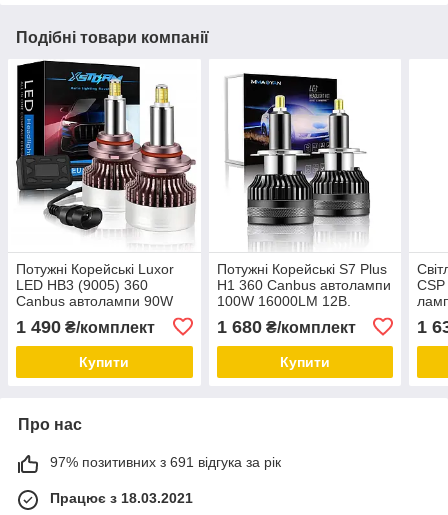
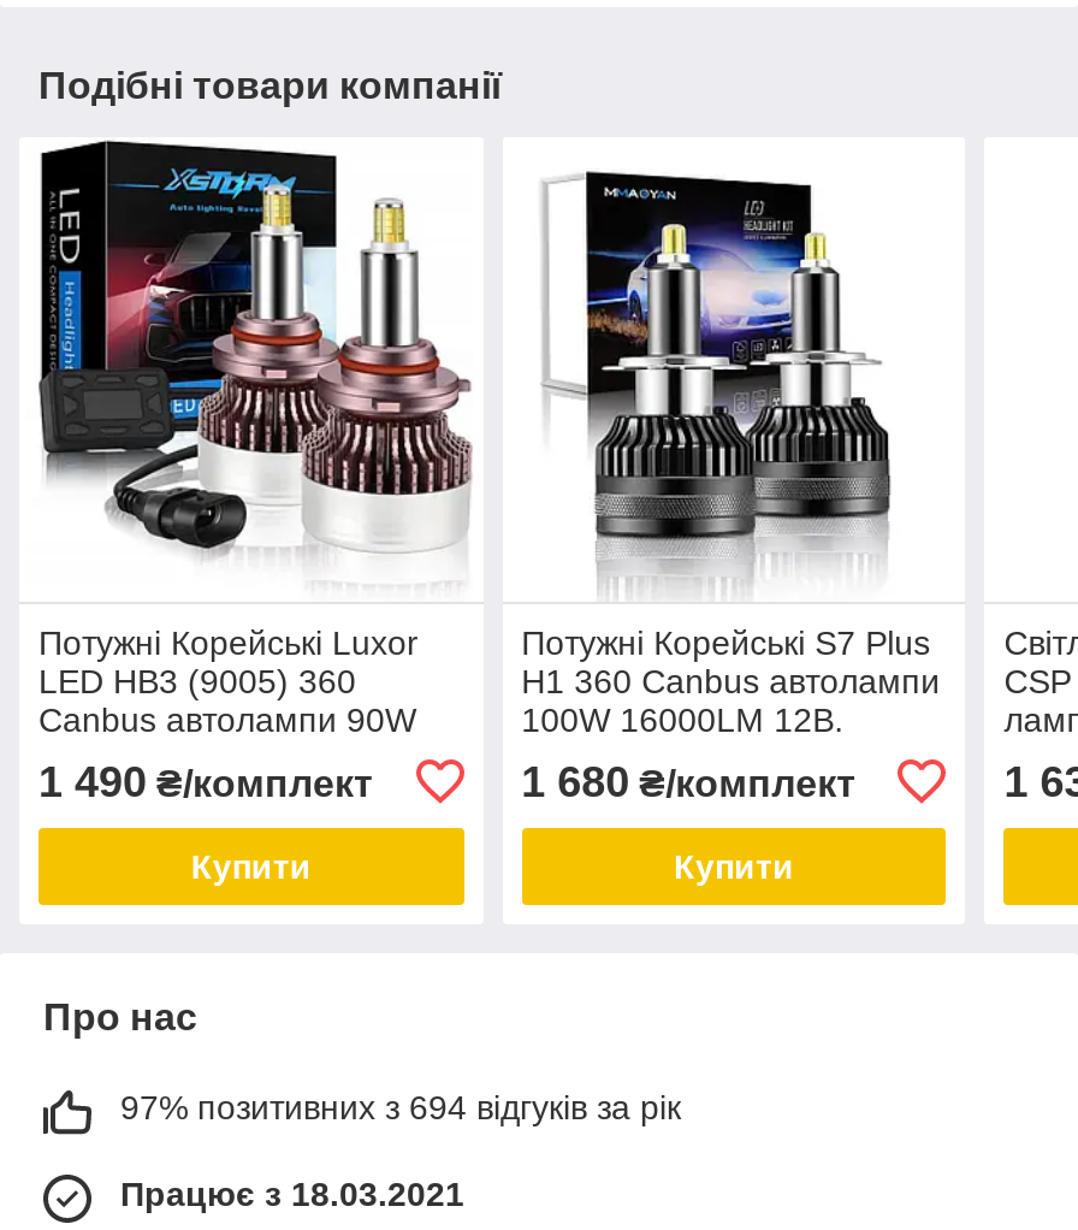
[50,454,281,470] 97% позитивних з 691 відгука за рік -> [120,1088,681,1126] 97% позитивних з 694 відгуків за рік

